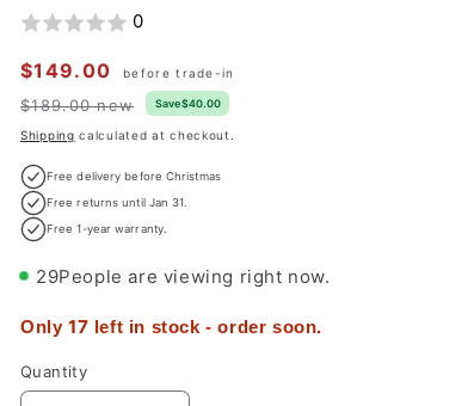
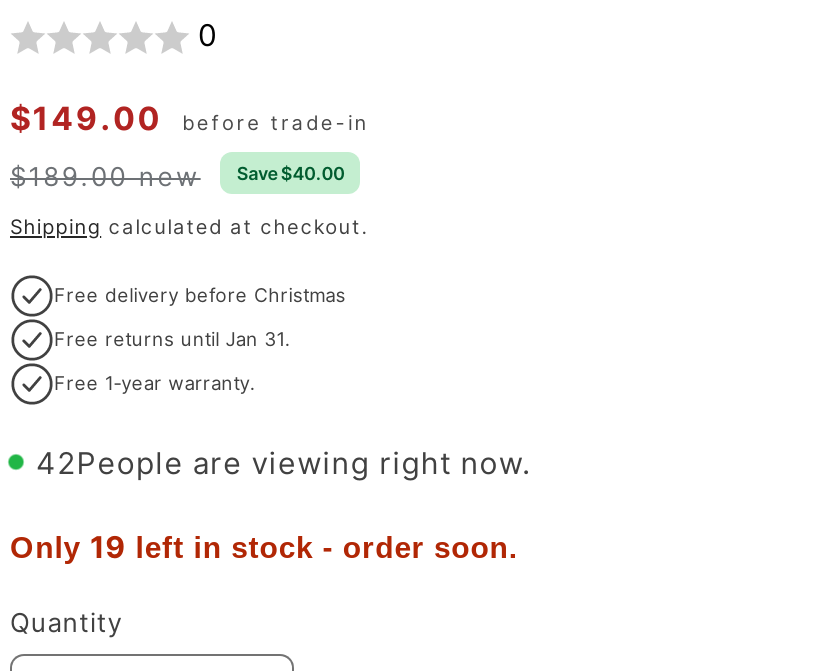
[36,265,330,288] 29People are viewing right now. -> [36,444,531,482] 42People are viewing right now.
[20,315,322,338] Only 17 left in stock - order soon. -> [10,528,518,566] Only 19 left in stock - order soon.

